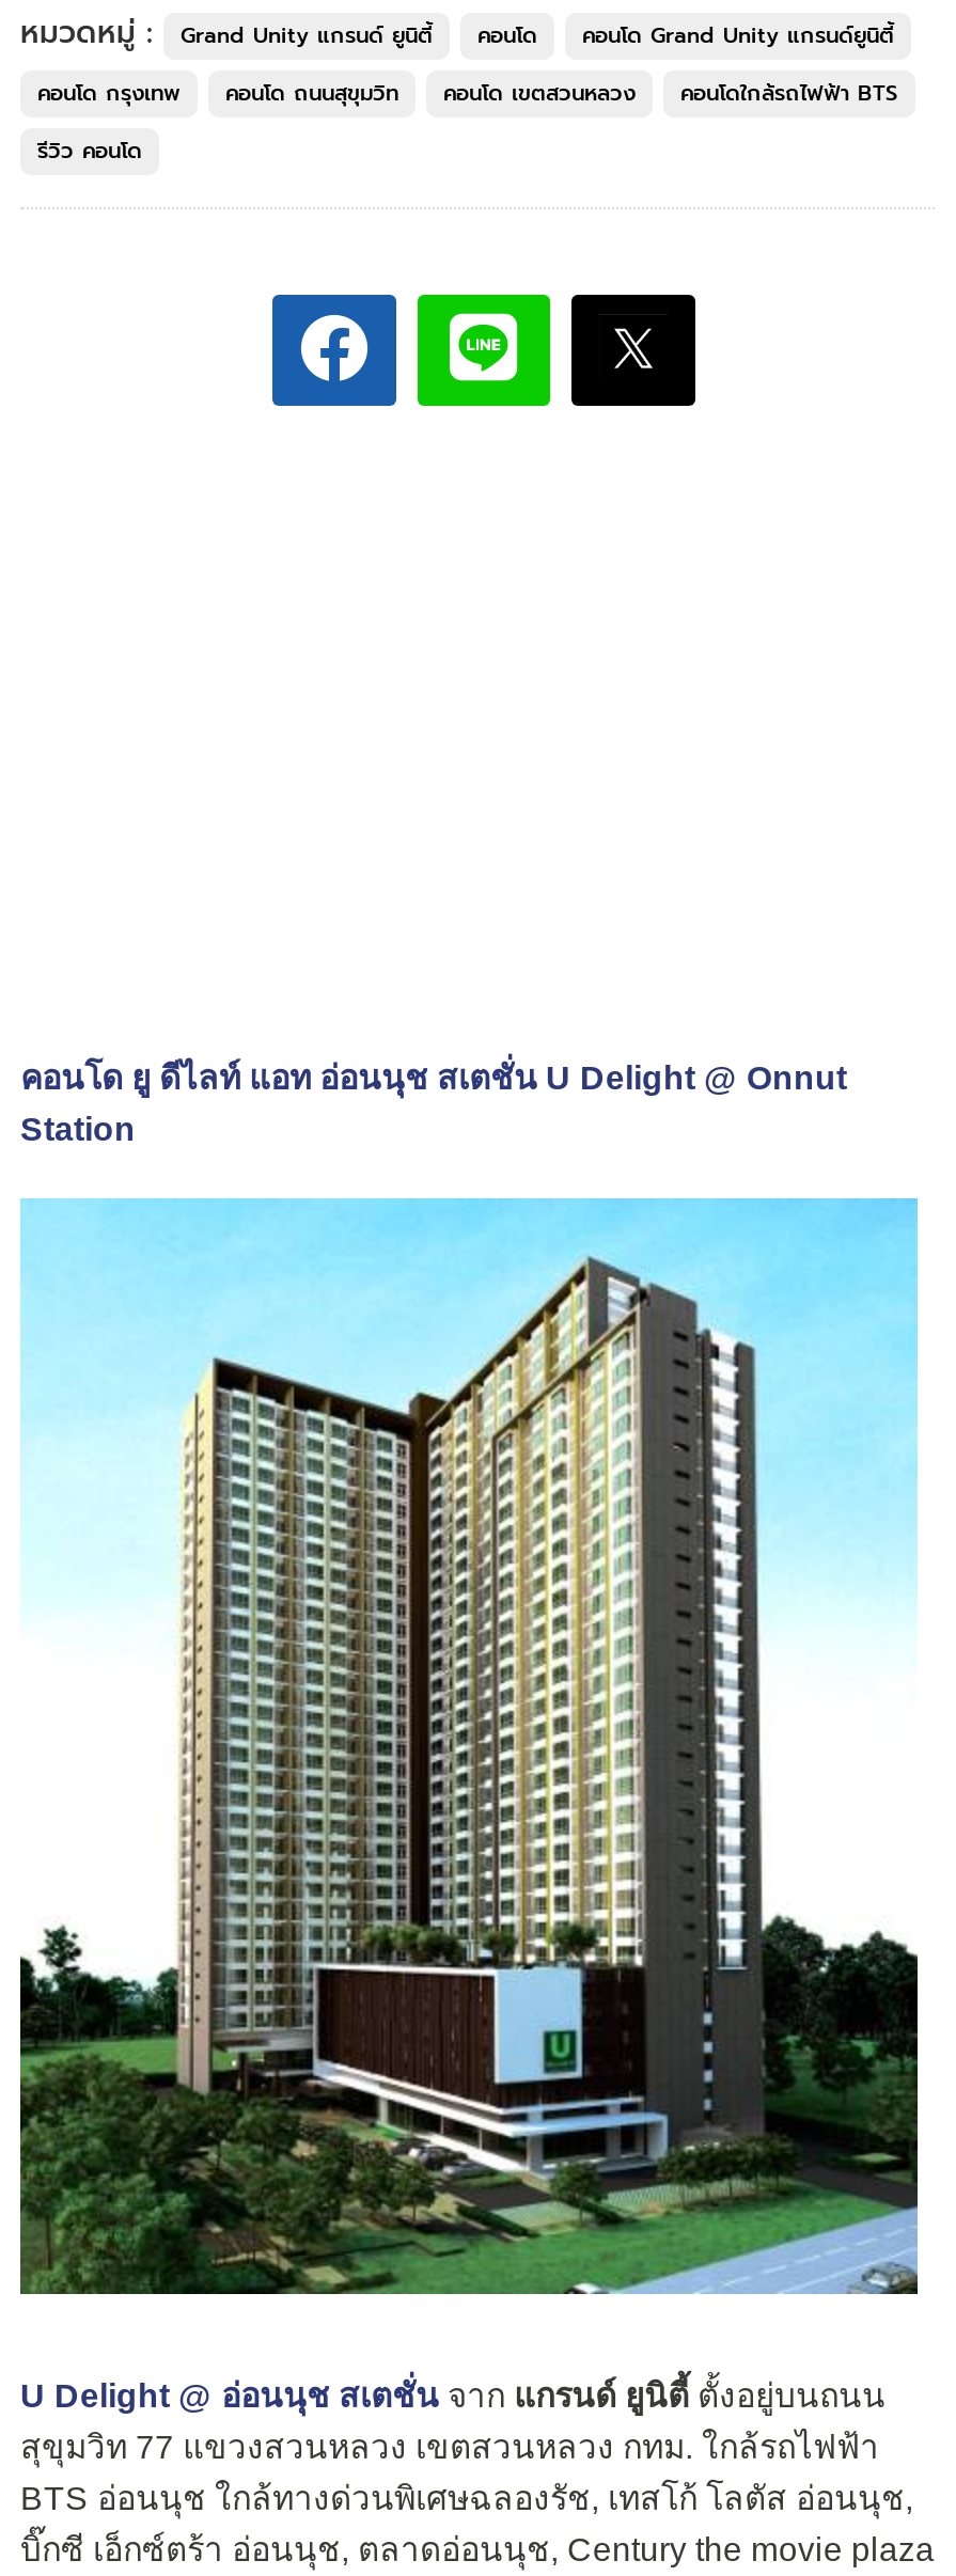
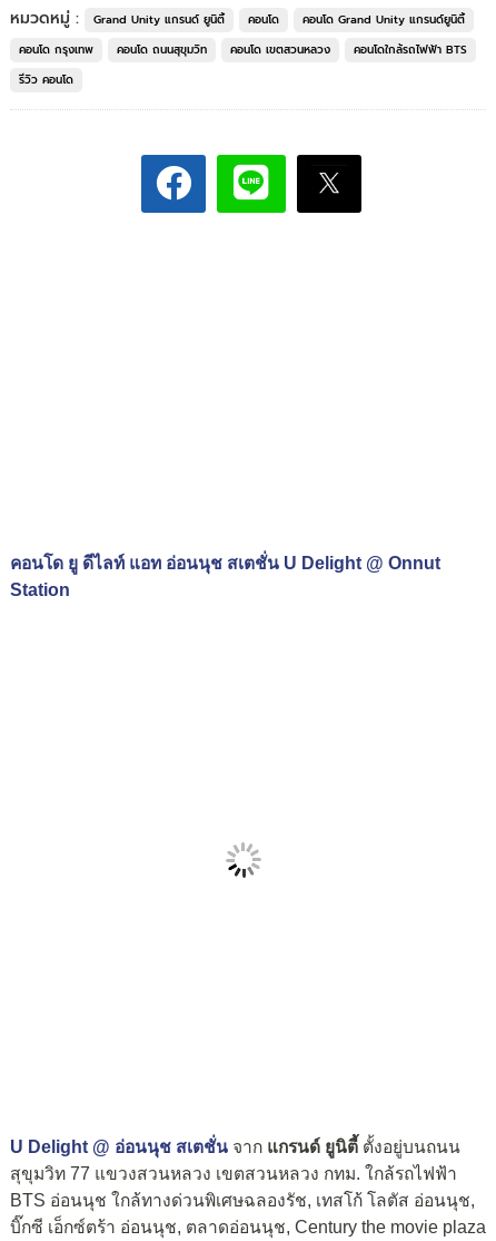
[18,1196,920,2296] [image] -> none

